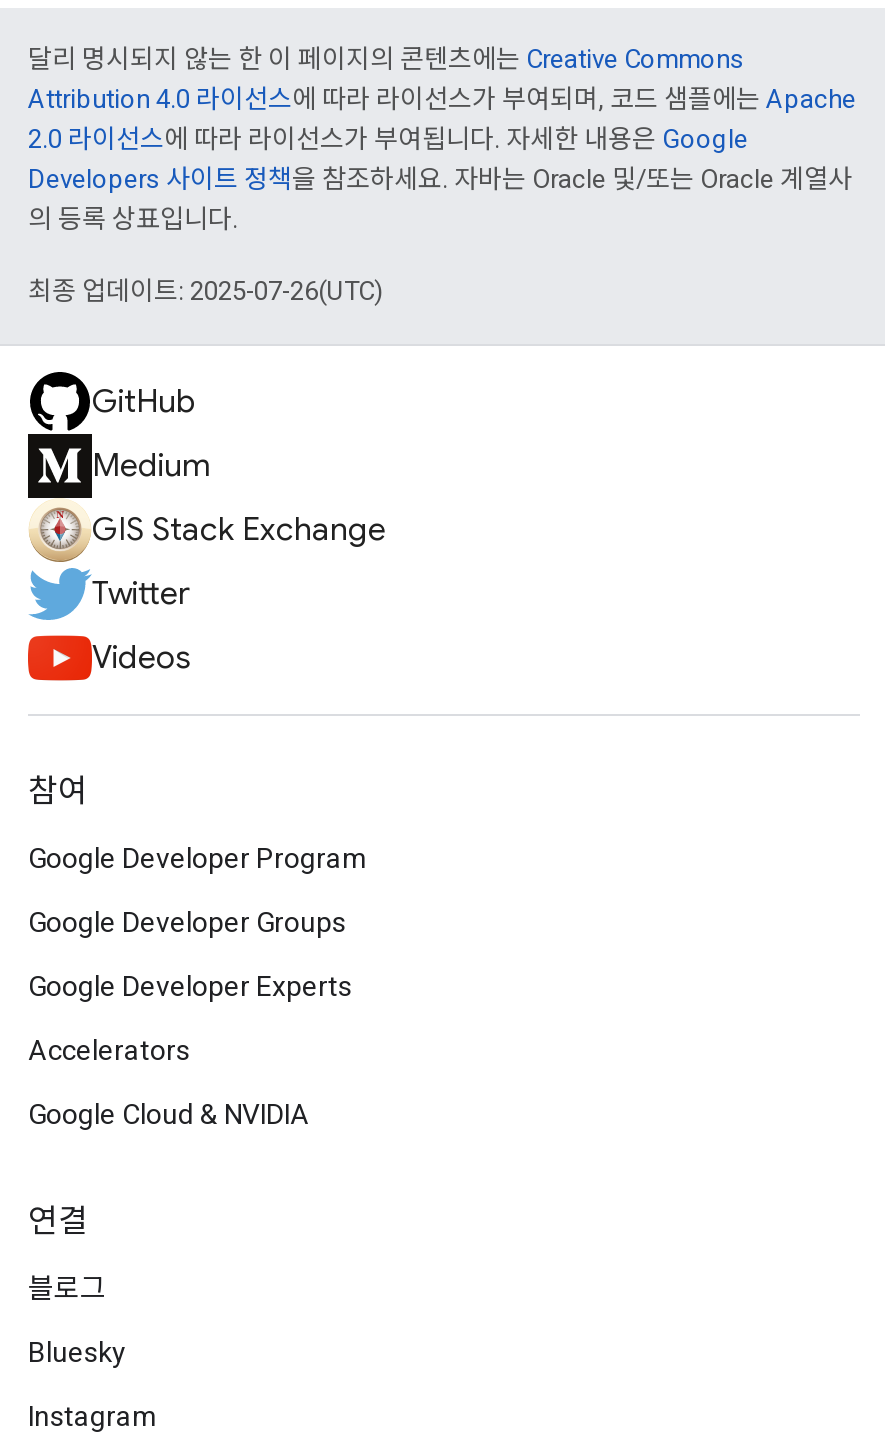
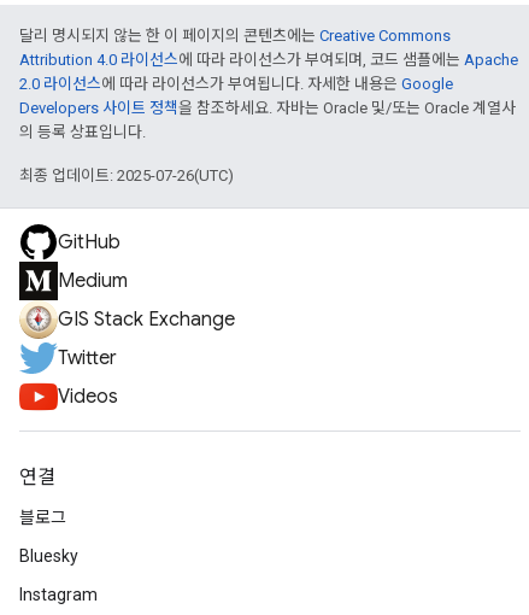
[28,772,368,1130] 참여 | Google Developer Program | Google Developer Groups | Google Developer Experts | Accelerators | Google Cloud & NVIDIA -> none

